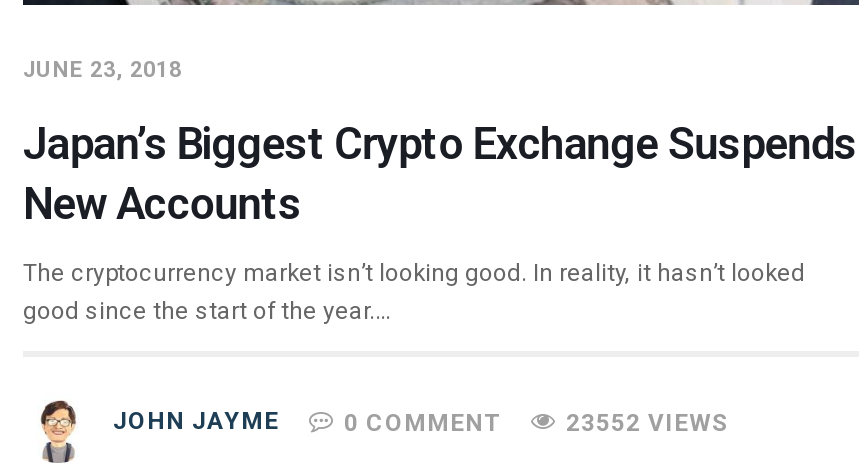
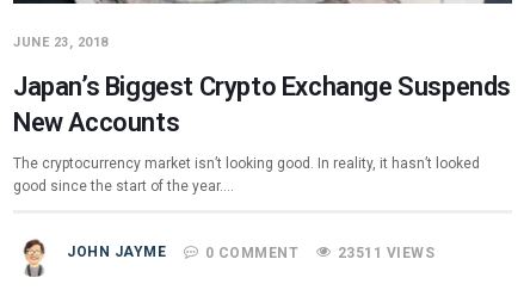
[566,409,729,437] 23552 VIEWS -> [337,244,434,261] 23511 VIEWS

